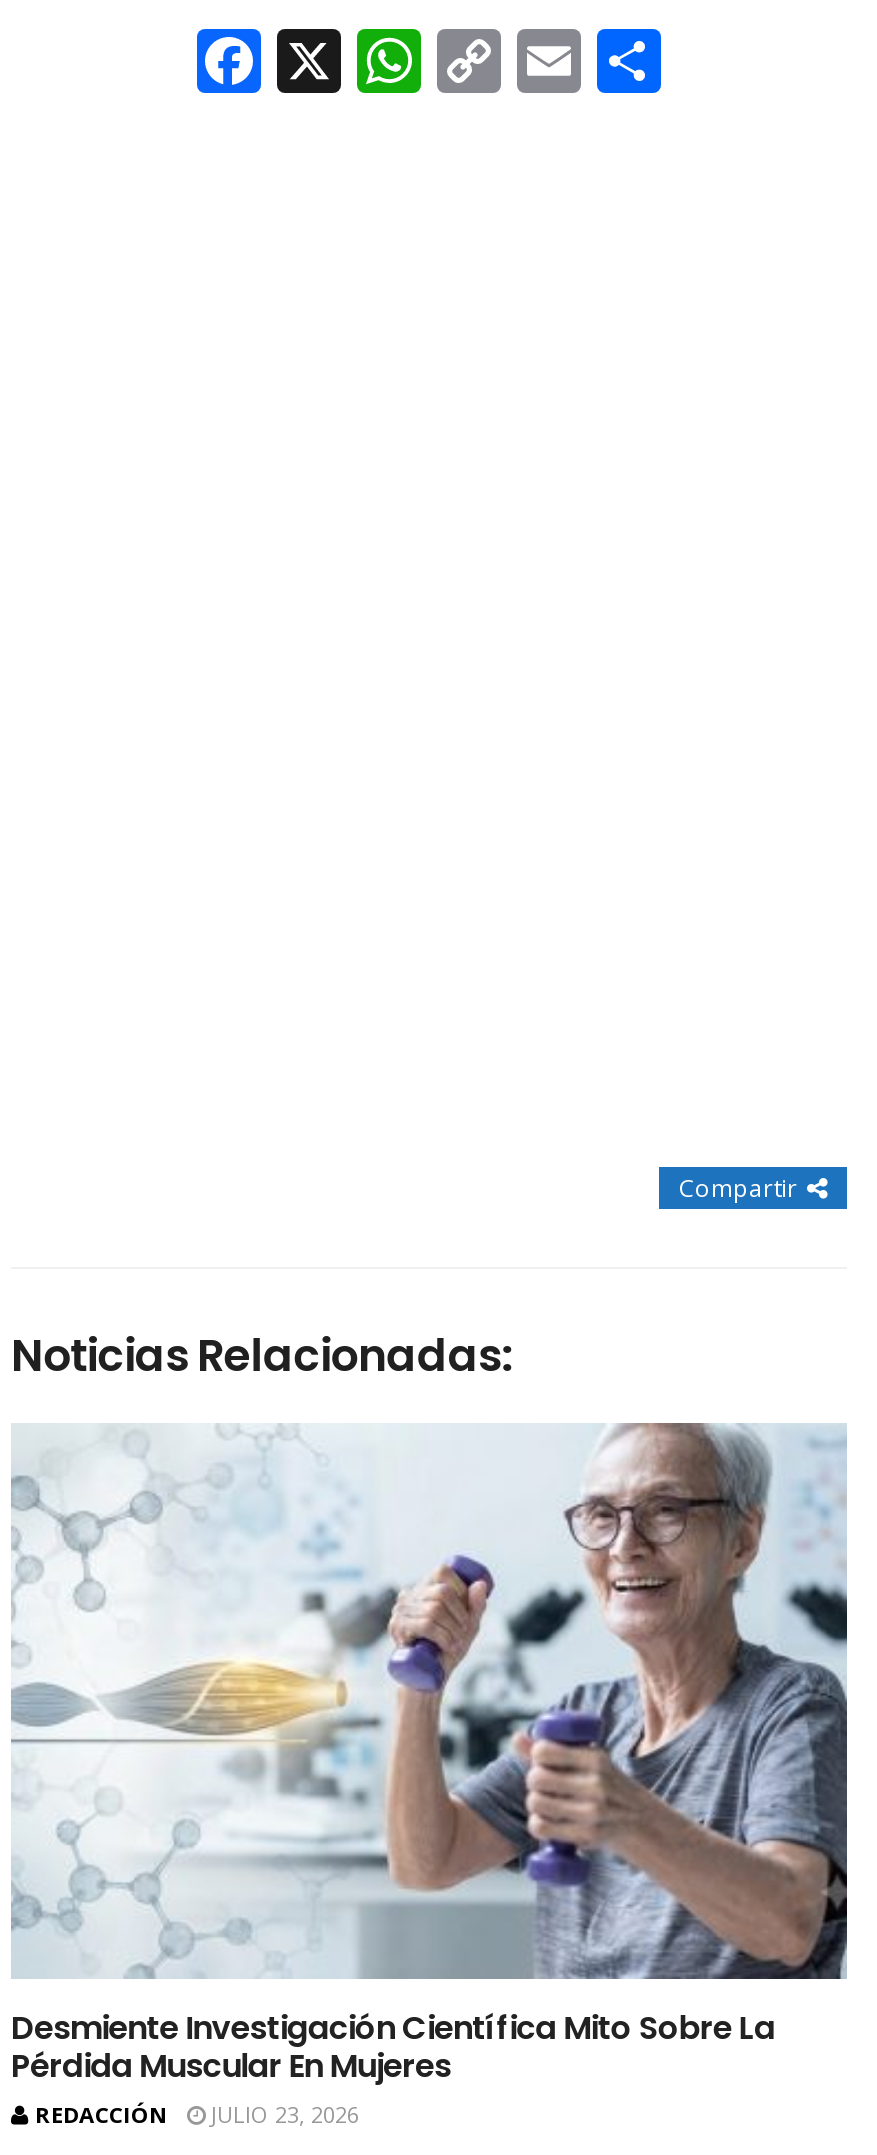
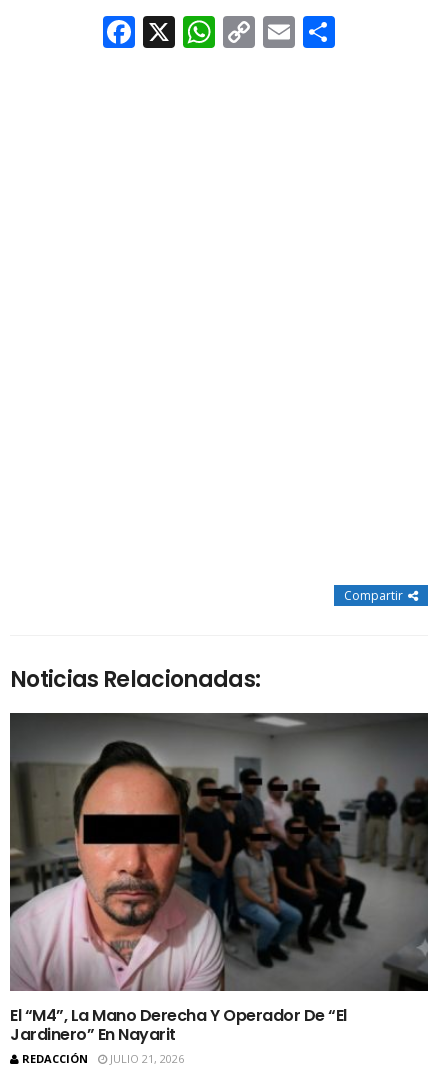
[11,1421,849,2090] [image] | Desmiente Investigación Científica Mito Sobre La | Pérdida Muscular En Mujeres -> [9,712,429,1046] [image] | El “M4”, La Mano Derecha Y Operador De “El | Jardinero” En Nayarit
[35,2100,359,2130] REDACCIÓN JULIO 23, 2026 -> [22,1051,184,1066] REDACCIÓN JULIO 21, 2026

